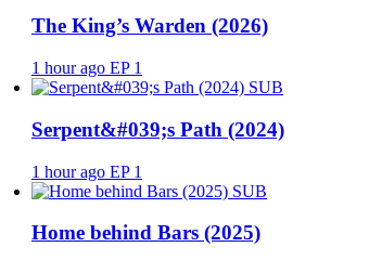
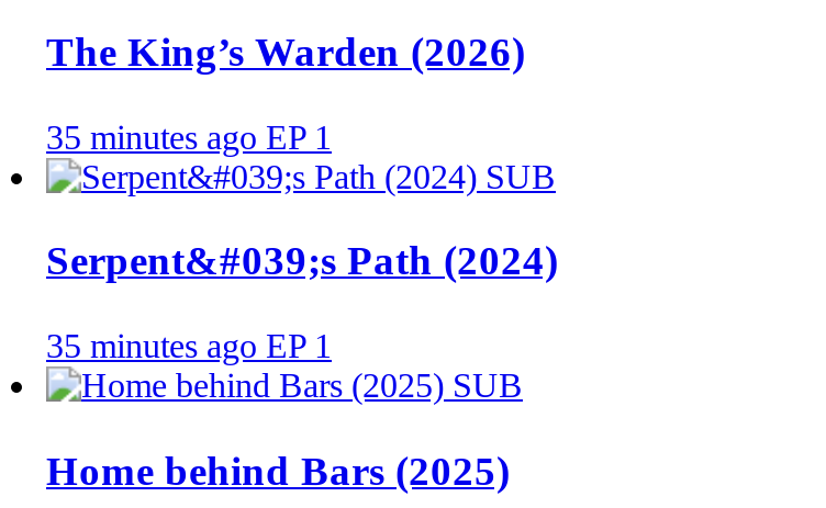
[31,59,142,77] 1 hour ago EP 1 -> [46,118,332,155] 35 minutes ago EP 1
[31,162,142,180] 1 hour ago EP 1 -> [46,327,332,364] 35 minutes ago EP 1

